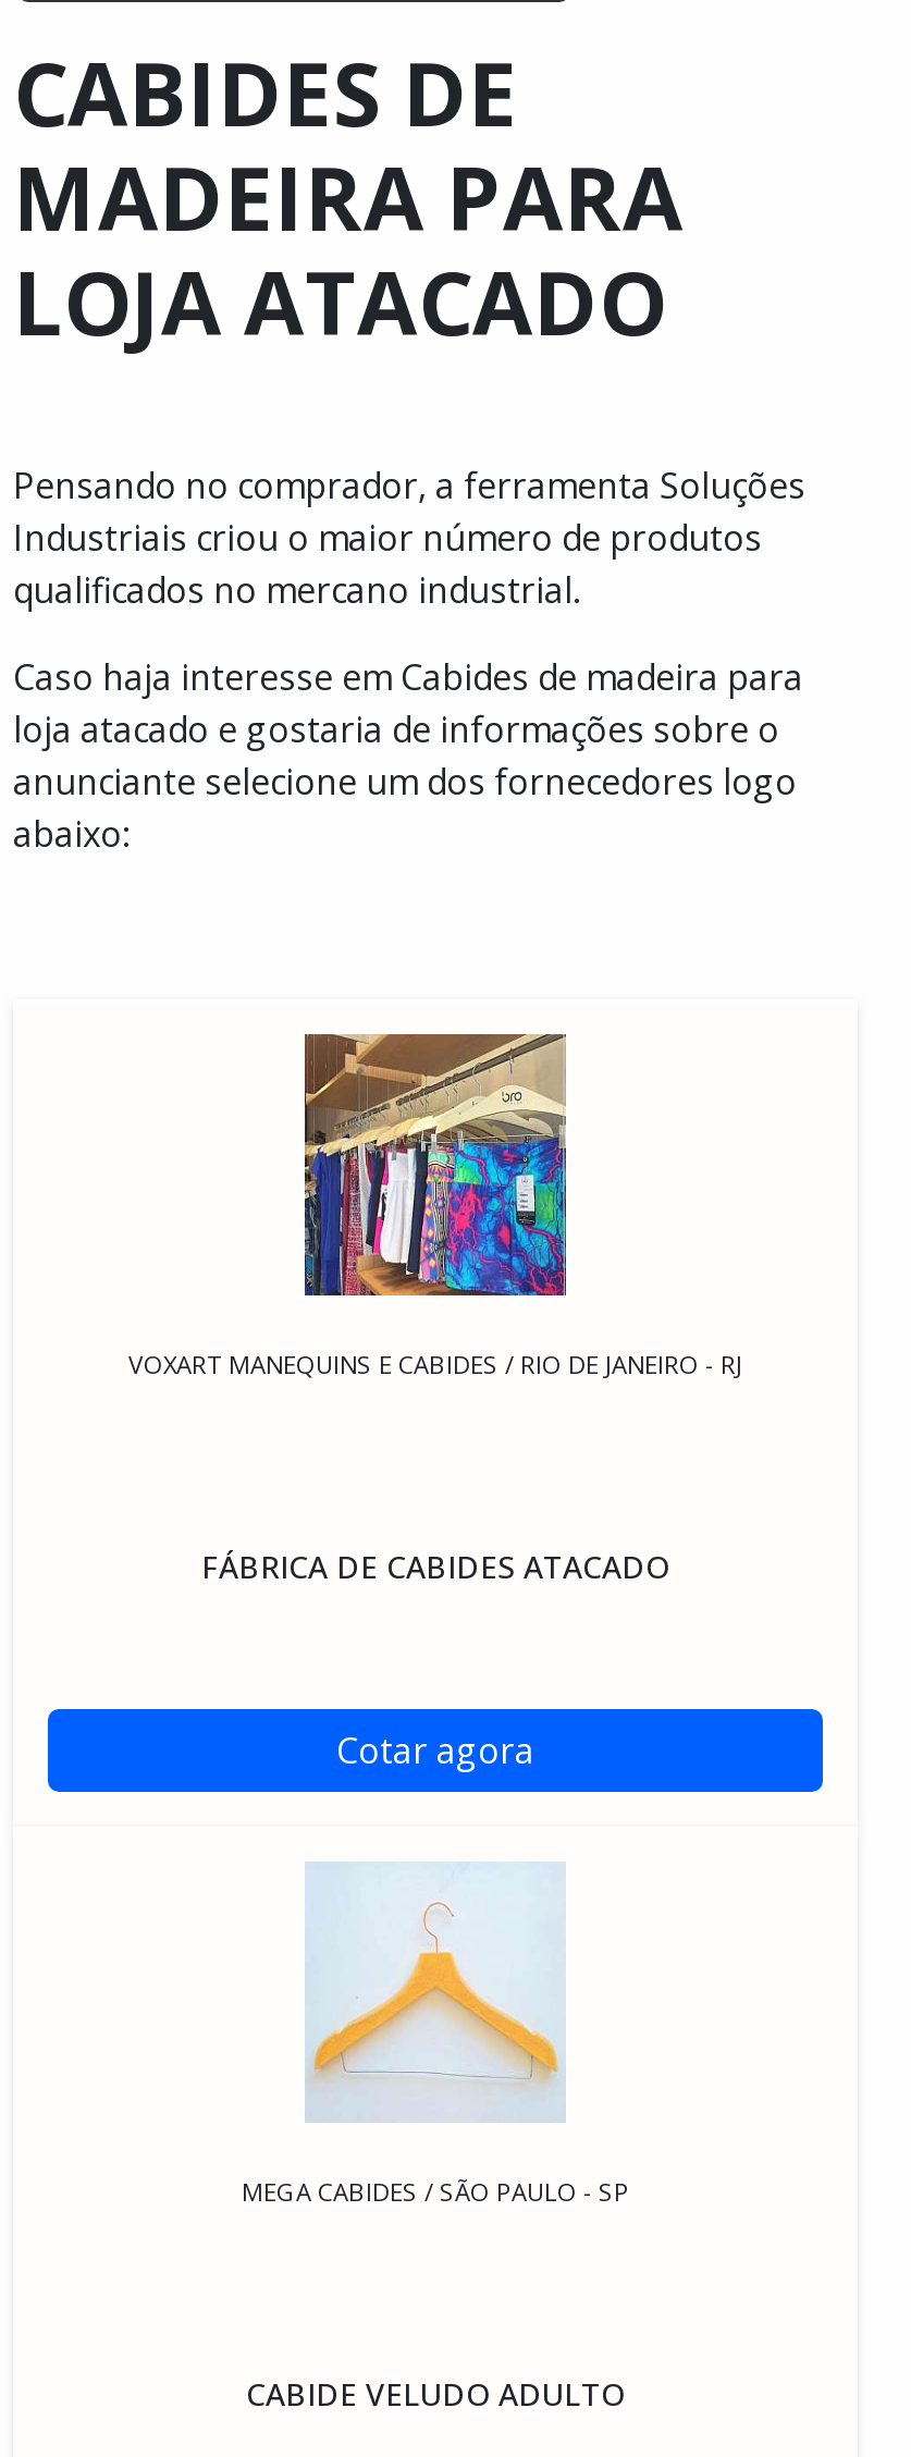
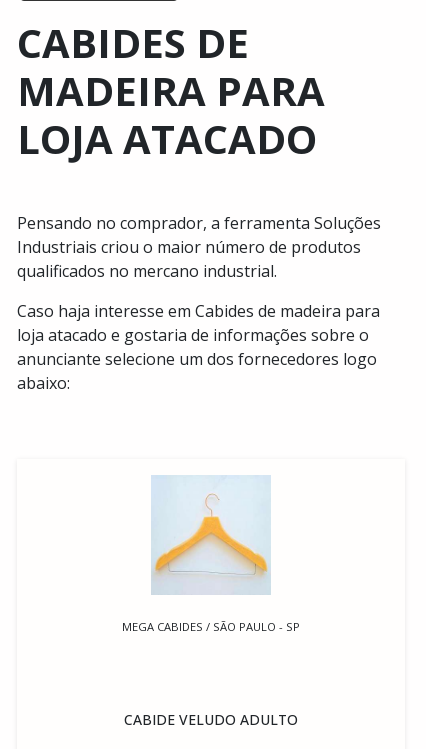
[128,1032,742,1380] [image] | VOXART MANEQUINS E CABIDES / RIO DE JANEIRO - RJ -> none
[201,1546,669,1587] FÁBRICA DE CABIDES ATACADO -> none
[336,1727,534,1774] Cotar agora -> none

